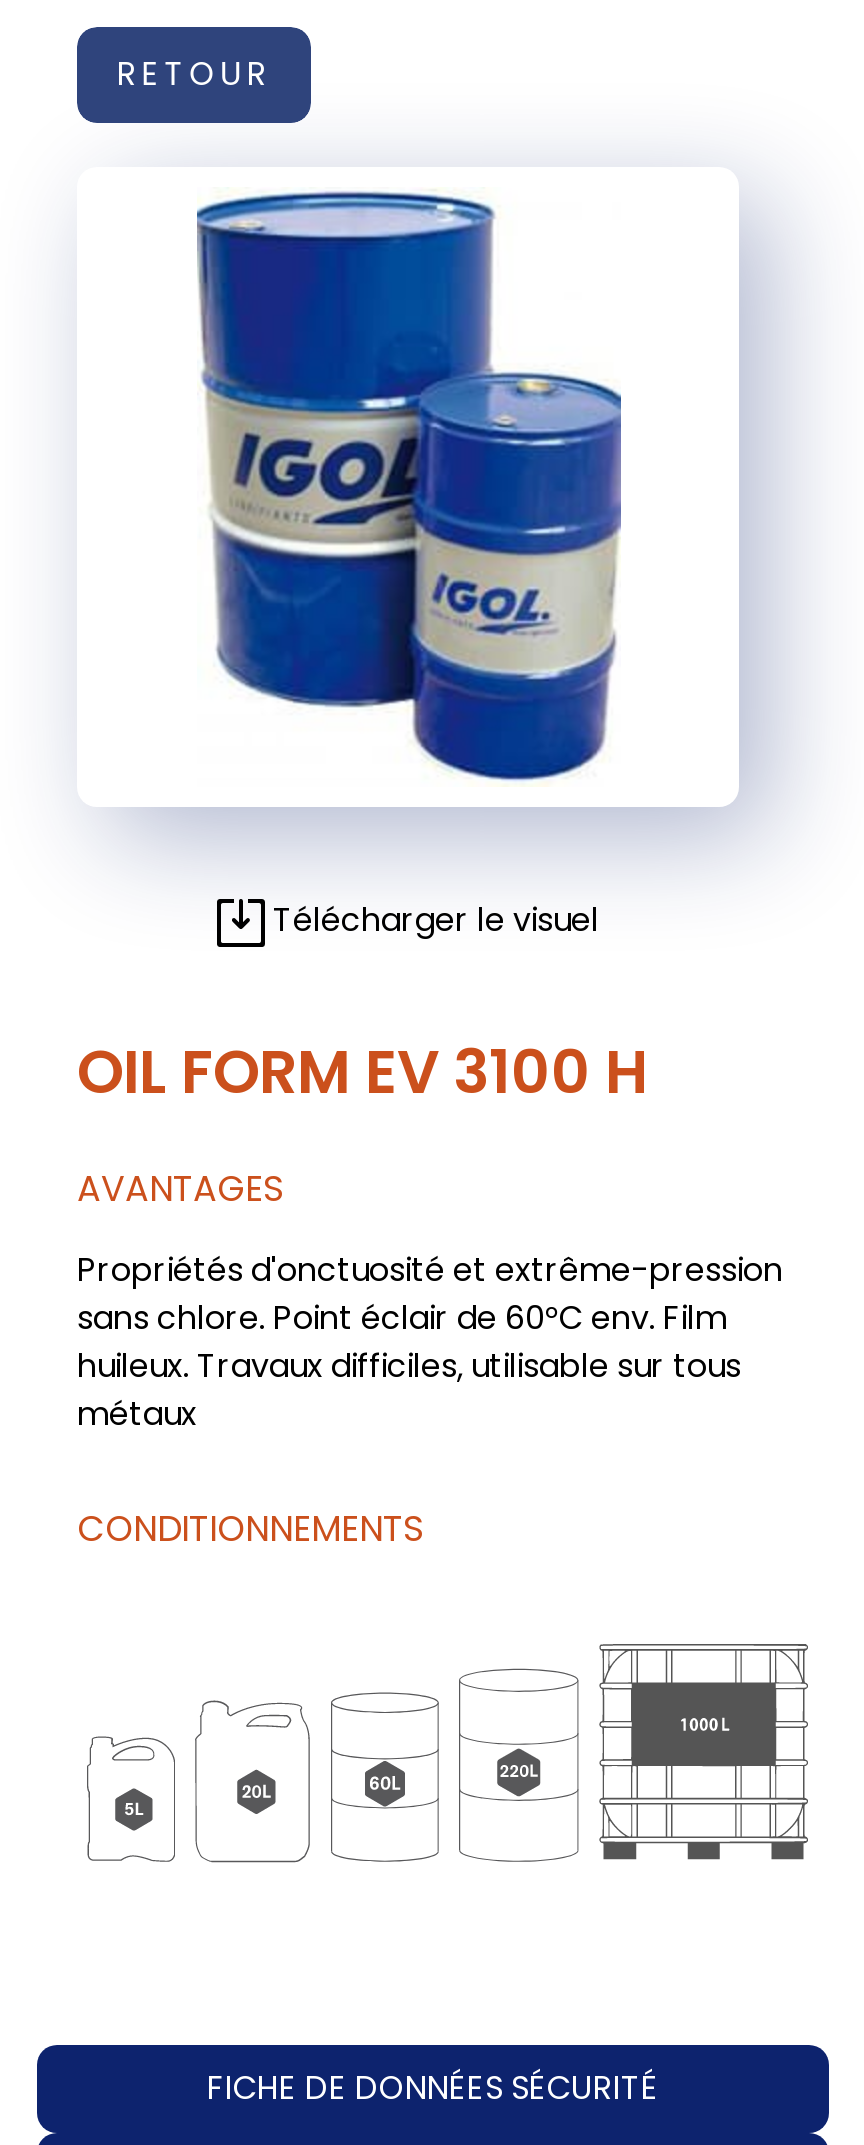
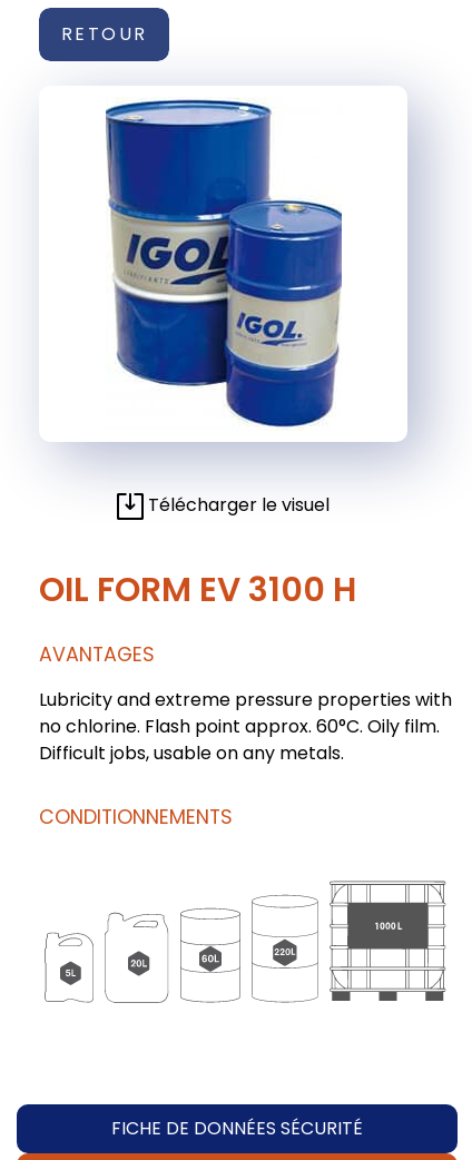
[77,1246,783,1436] Propriétés d'onctuosité et extrême-pression | sans chlore. Point éclair de 60°C env. Film | huileux. Travaux difficiles, utilisable sur tous | métaux -> [39,686,452,765] Lubricity and extreme pressure properties with | no chlorine. Flash point approx. 60°C. Oily film. | Difficult jobs, usable on any metals.

